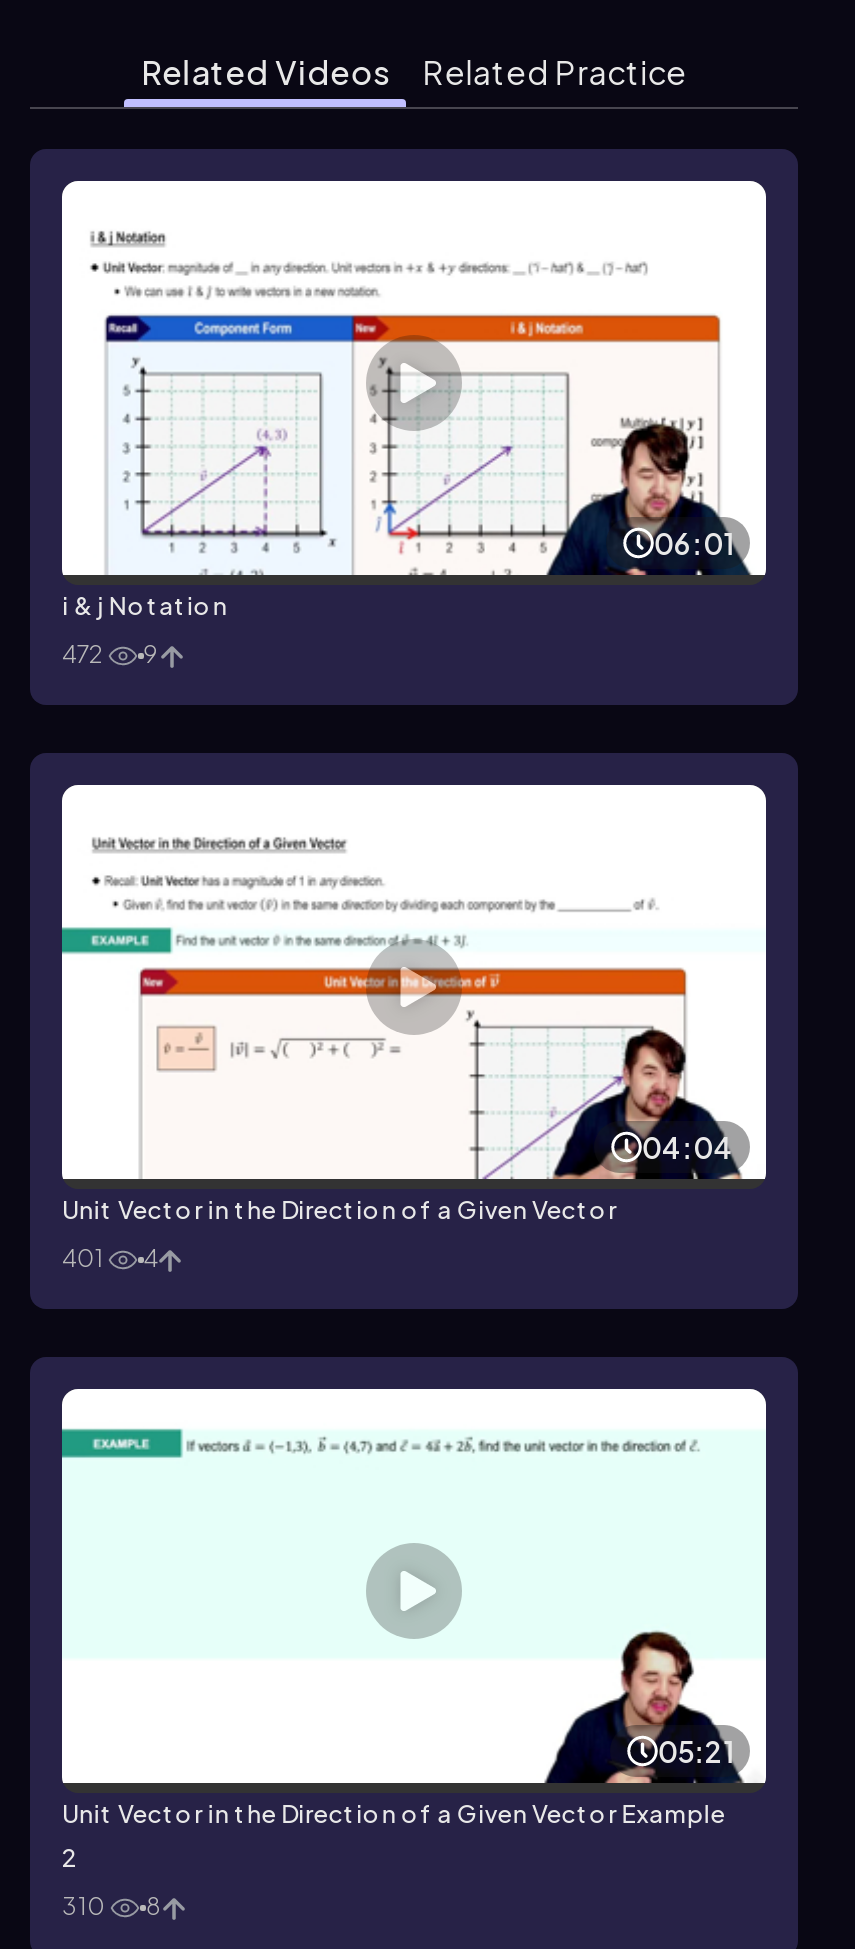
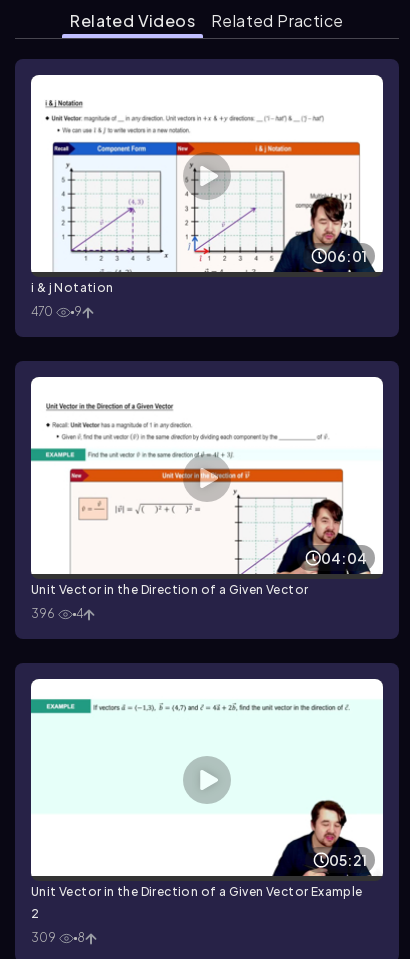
[62,639,160,669] 472 9 -> [31,304,82,319] 470 9
[62,1243,158,1273] 401 4 -> [31,606,83,621] 396 4
[62,1892,162,1922] 310 8 -> [31,930,85,945] 309 8

